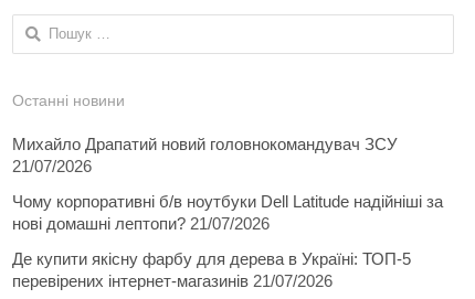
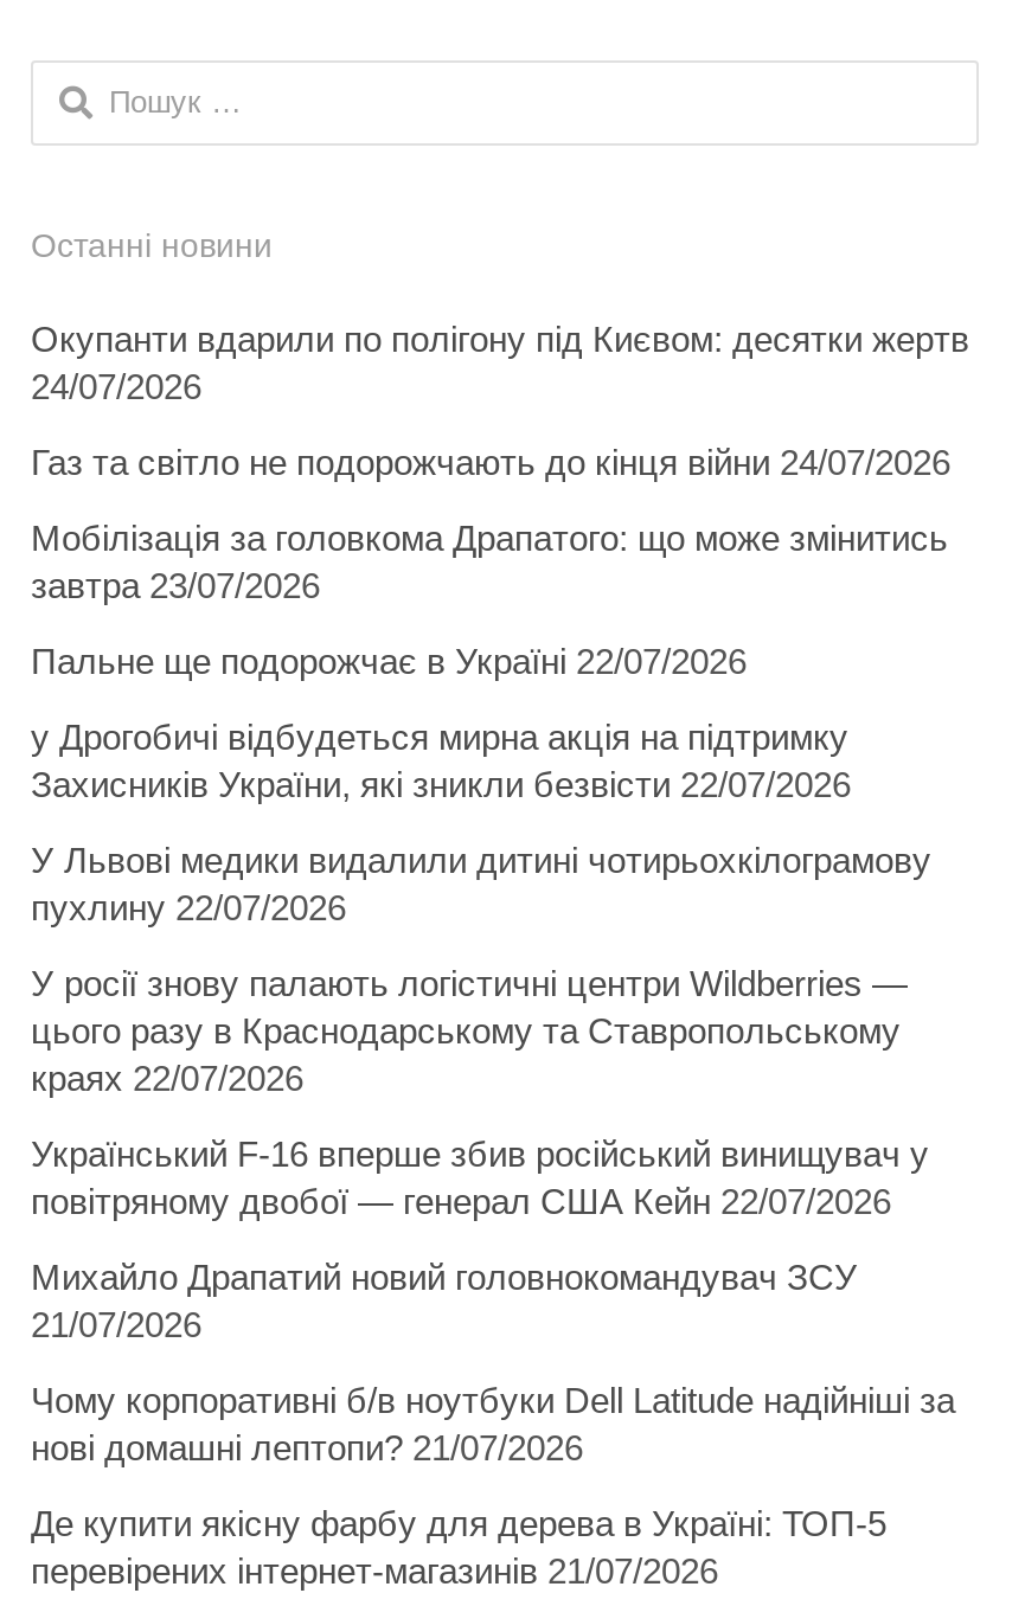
none -> [31,319,969,1221] Окупанти вдарили по полігону під Києвом: десятки жертв | 24/07/2026 | Газ та світло не подорожчають до кінця війни 24/07/2026 | Мобілізація за головкома Драпатого: що може змінитись | завтра 23/07/2026 | Пальне ще подорожчає в Україні 22/07/2026 | у Дрогобичі відбудеться мирна акція на підтримку | Захисників України, які зникли безвісти 22/07/2026 | У Львові медики видалили дитині чотирьохкілограмову | пухлину 22/07/2026 | У росії знову палають логістичні центри Wildberries — | цього разу в Краснодарському та Ставропольському | краях 22/07/2026 | Український F-16 вперше збив російський винищувач у | повітряному двобої — генерал США Кейн 22/07/2026

